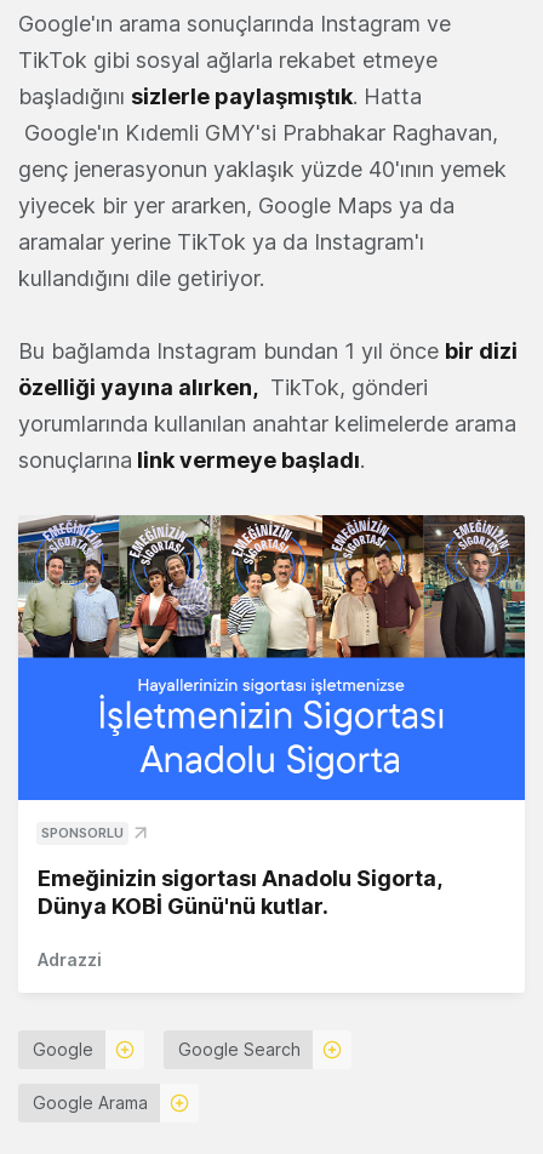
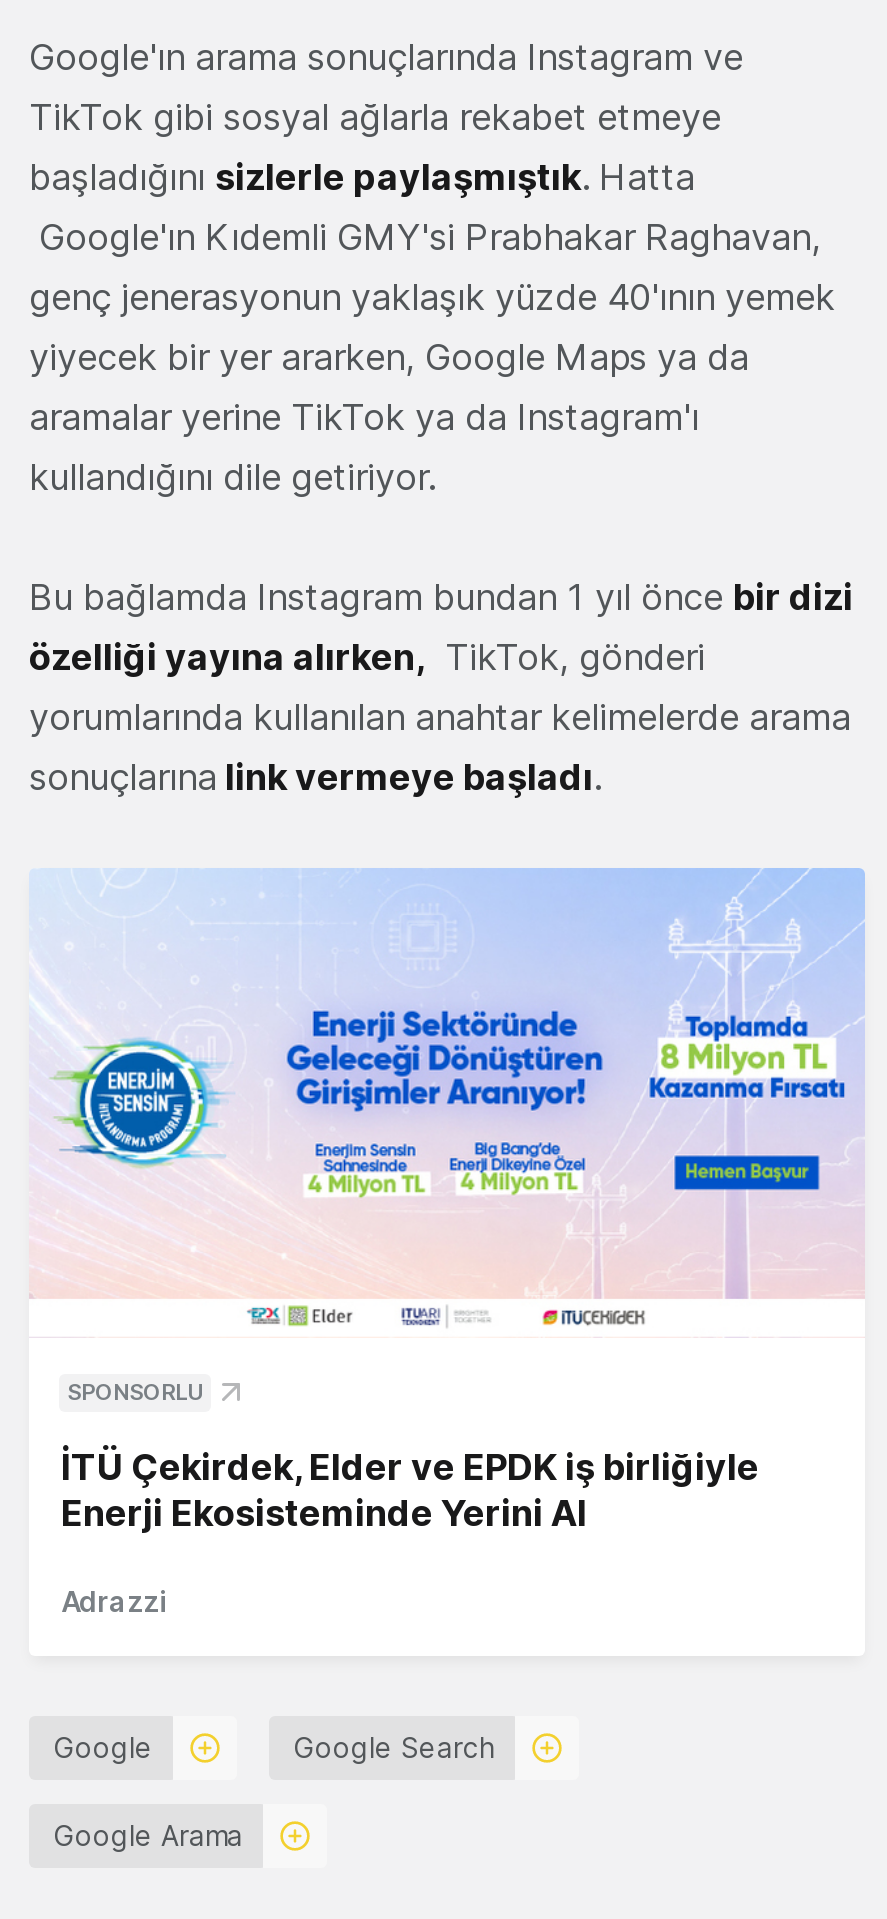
[17,514,526,801] [image] -> [29,868,865,1338] [image]
[38,866,441,919] Emeğinizin sigortası Anadolu Sigorta, | Dünya KOBİ Günü'nü kutlar. -> [61,1446,759,1534] İTÜ Çekirdek, Elder ve EPDK iş birliğiyle | Enerji Ekosisteminde Yerini Al

